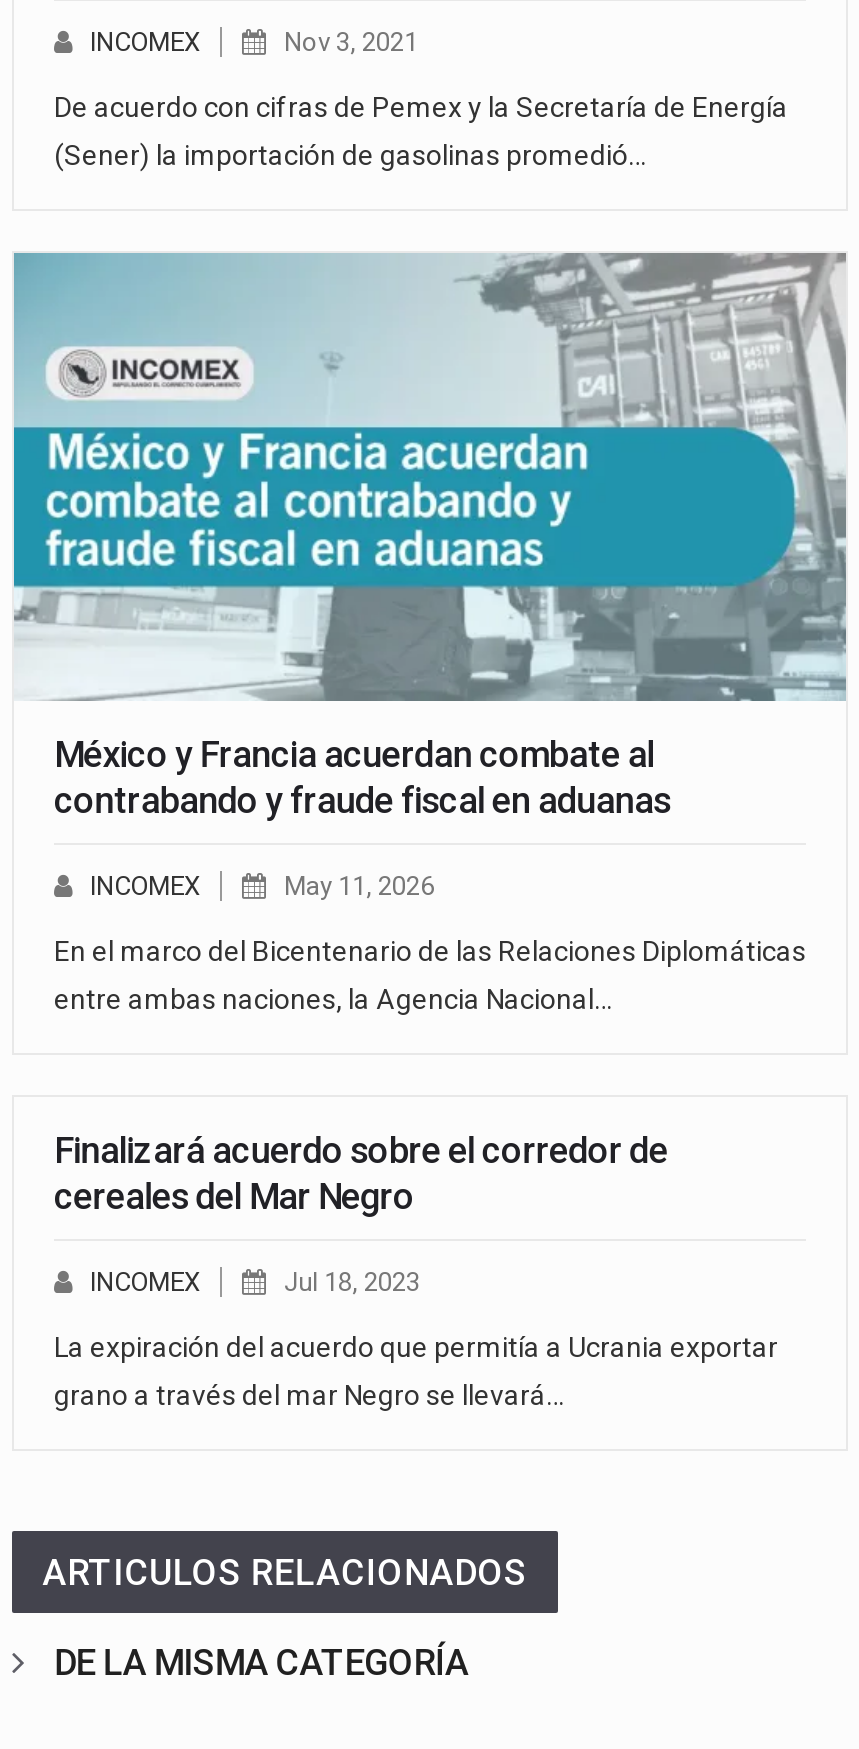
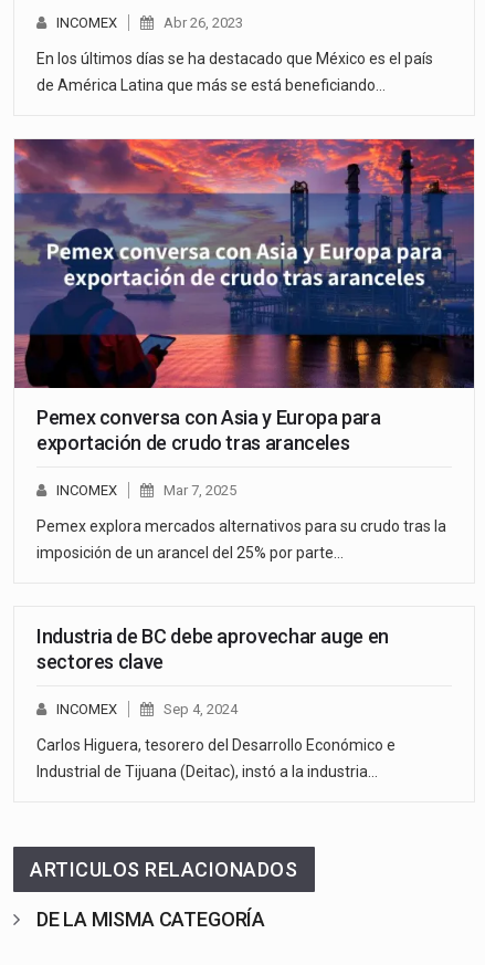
[284,26,418,56] Nov 3, 2021 -> [164,14,243,31] Abr 26, 2023
[54,90,788,122] De acuerdo con cifras de Pemex y la Secretaría de Energía -> [36,50,433,68] En los últimos días se ha destacado que México es el país
[54,138,646,170] (Sener) la importación de gasolinas promedió… -> [36,76,386,94] de América Latina que más se está beneficiando…
[12,252,848,821] [image] | México y Francia acuerdan combate al | contrabando y fraude fiscal en aduanas -> [13,138,475,454] [image] | Pemex conversa con Asia y Europa para | exportación de crudo tras aranceles
[284,871,434,901] May 11, 2026 -> [164,482,236,498] Mar 7, 2025
[54,935,806,967] En el marco del Bicentenario de las Relaciones Diplomáticas -> [36,517,446,535] Pemex explora mercados alternativos para su crudo tras la
[54,983,612,1015] entre ambas naciones, la Agencia Nacional… -> [36,544,344,561] imposición de un arancel del 25% por parte…
[54,1129,668,1217] Finalizará acuerdo sobre el corredor de | cereales del Mar Negro -> [36,624,389,673] Industria de BC debe aprovechar auge en | sectores clave
[284,1267,420,1297] Jul 18, 2023 -> [164,700,238,717] Sep 4, 2024
[54,1331,778,1363] La expiración del acuerdo que permitía a Ucrania exportar -> [36,736,396,754] Carlos Higuera, tesorero del Desarrollo Económico e
[54,1379,564,1411] grano a través del mar Negro se llevará… -> [36,762,378,780] Industrial de Tijuana (Deitac), instó a la industria…

